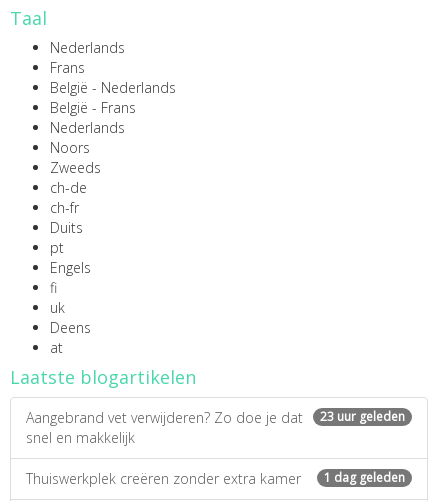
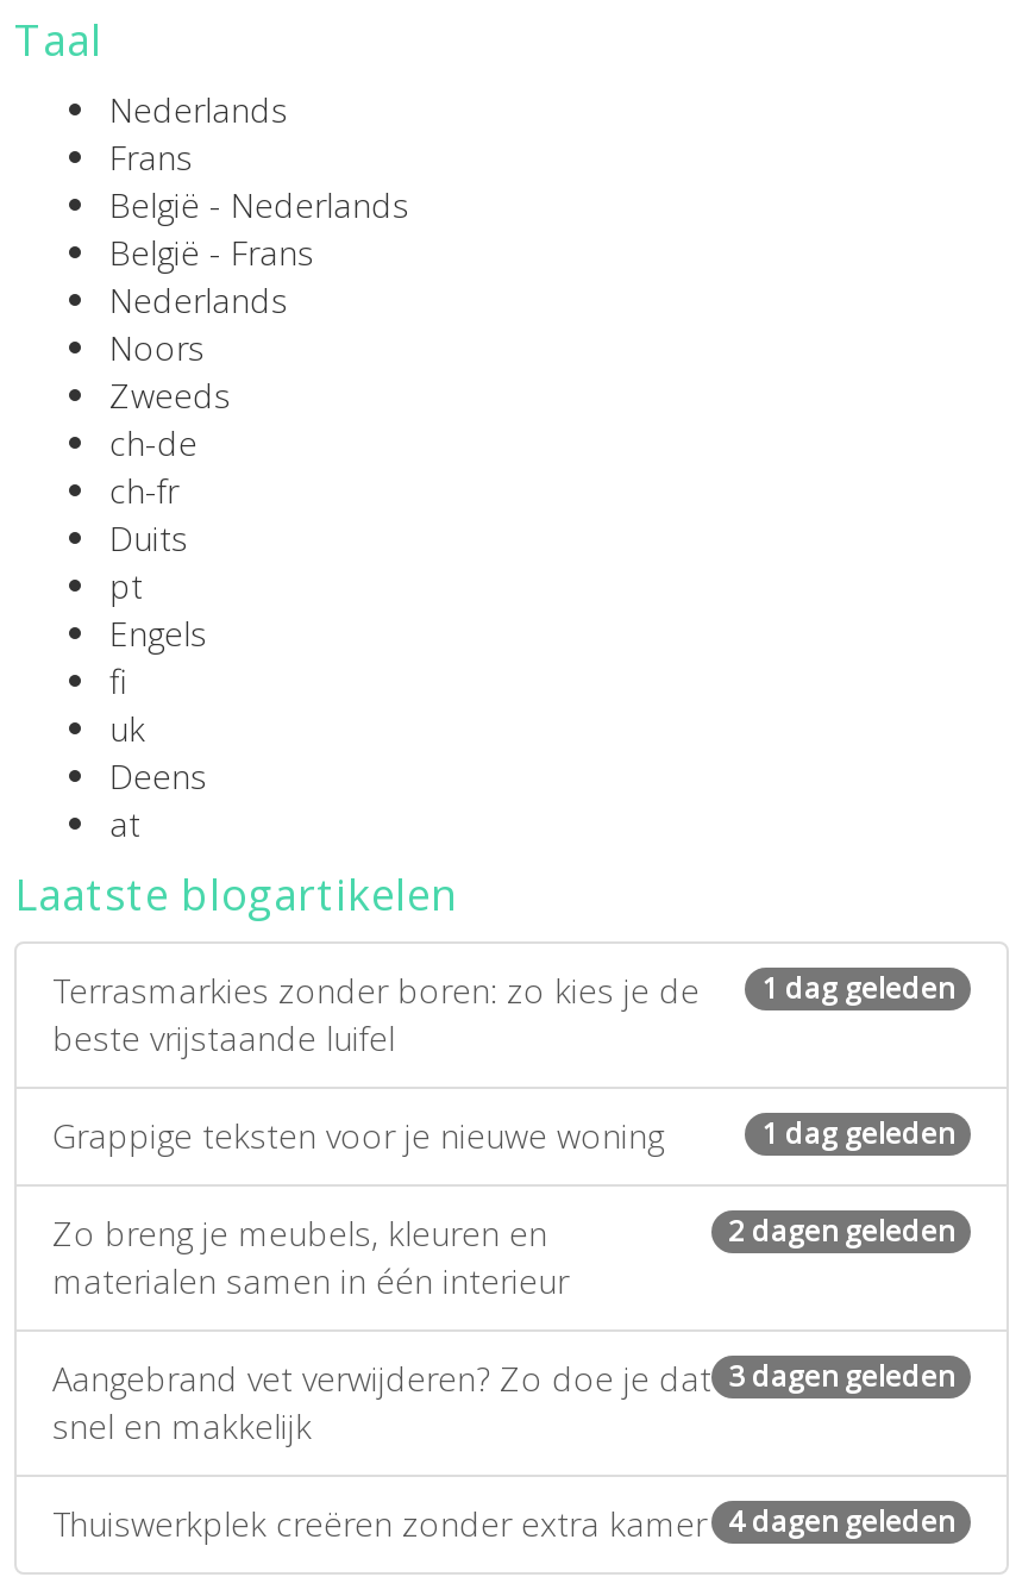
[320,408,405,425] 23 uur geleden -> [52,968,954,1397] 1 dag geleden | Terrasmarkies zonder boren: zo kies je de | beste vrijstaande luifel | 1 dag geleden | Grappige teksten voor je nieuwe woning | 2 dagen geleden | Zo breng je meubels, kleuren en | materialen samen in één interieur | 3 dagen geleden
[324,469,405,486] 1 dag geleden -> [728,1501,954,1542] 4 dagen geleden

